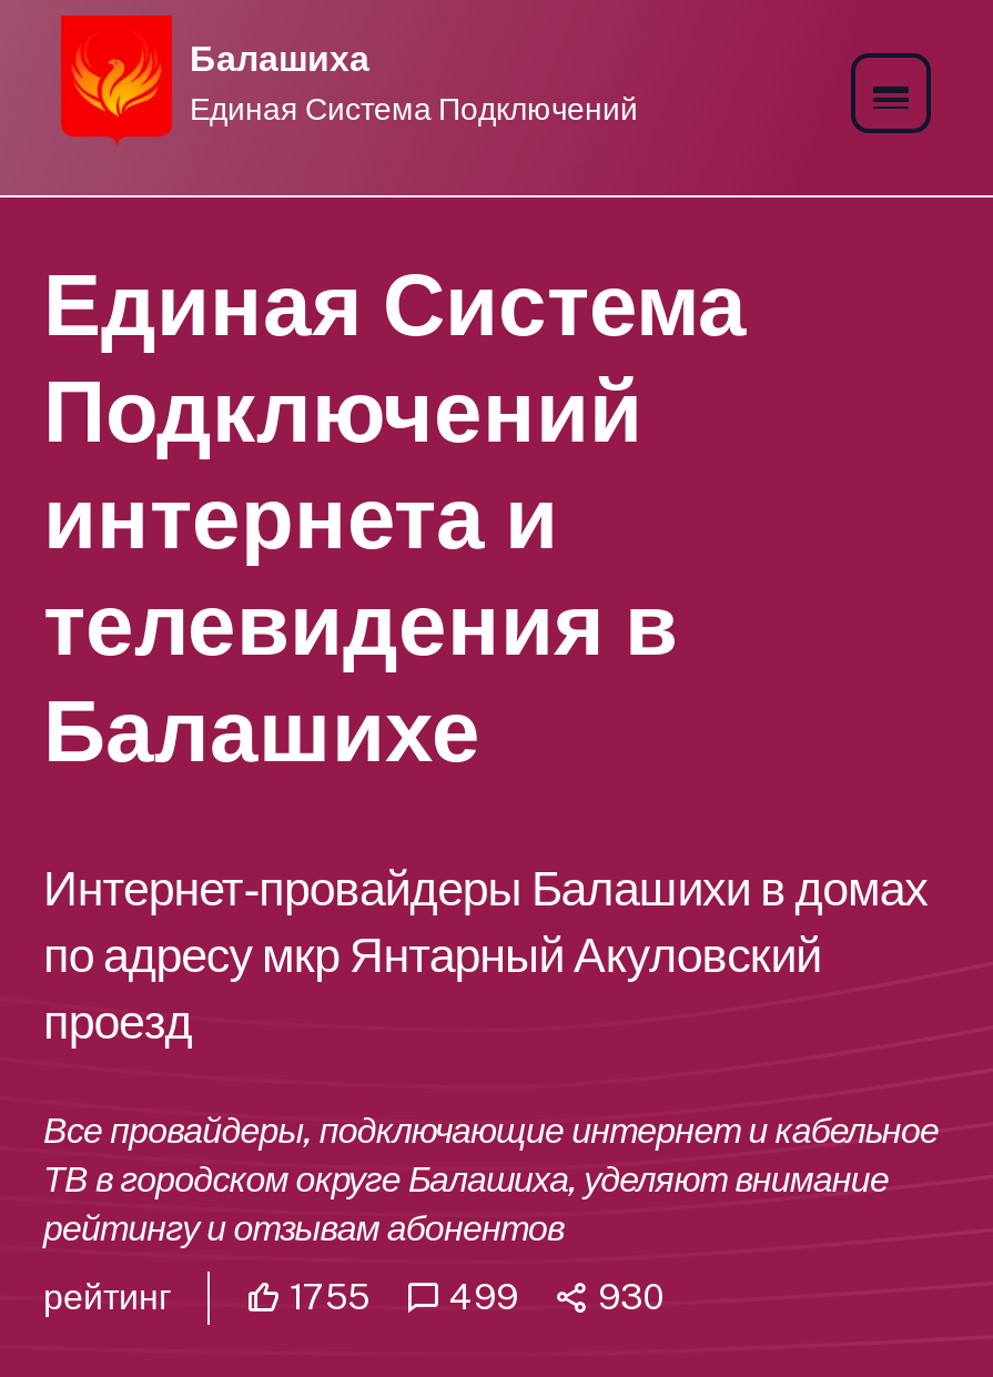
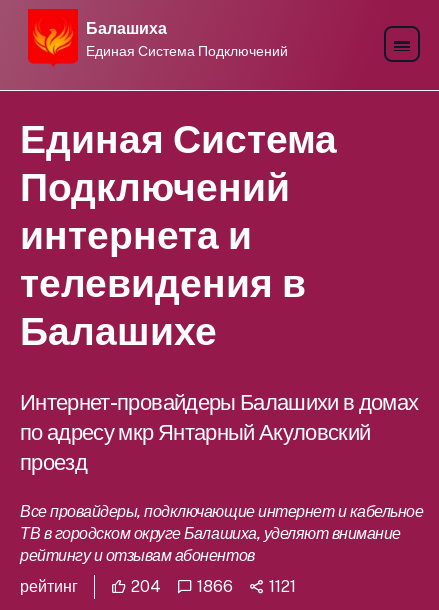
[290,1276,369,1318] 1755 -> [131,577,161,596] 204
[449,1276,518,1318] 499 -> [197,577,233,596] 1866
[598,1276,665,1318] 930 -> [269,577,296,596] 1121

